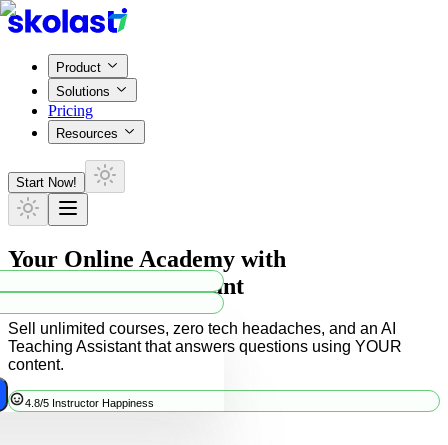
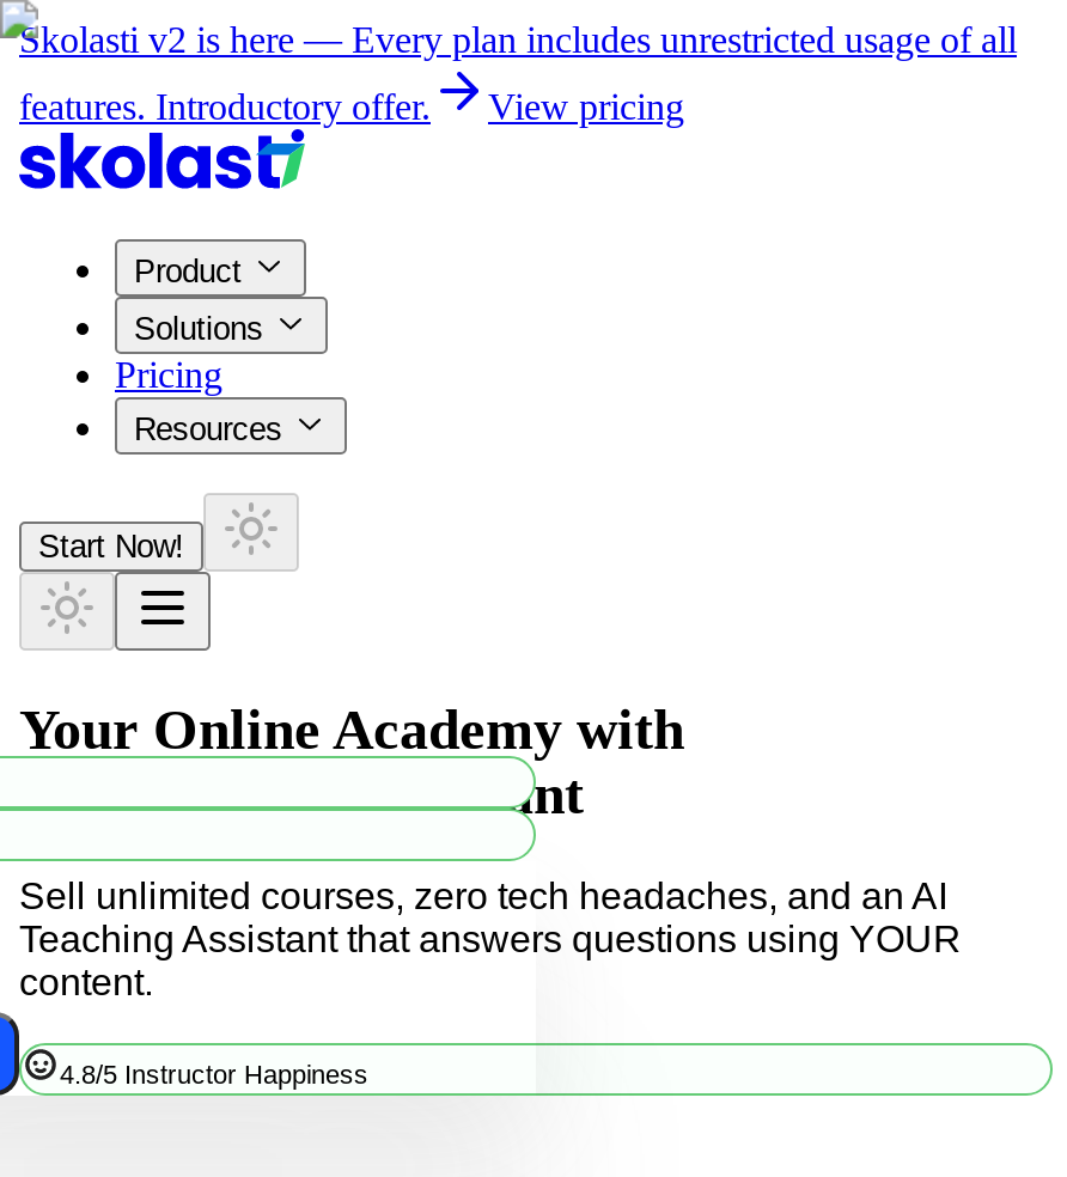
none -> [19,19,1017,127] Skolasti v2 is here — Every plan includes unrestricted usage of all | features. Introductory offer. | View pricing

